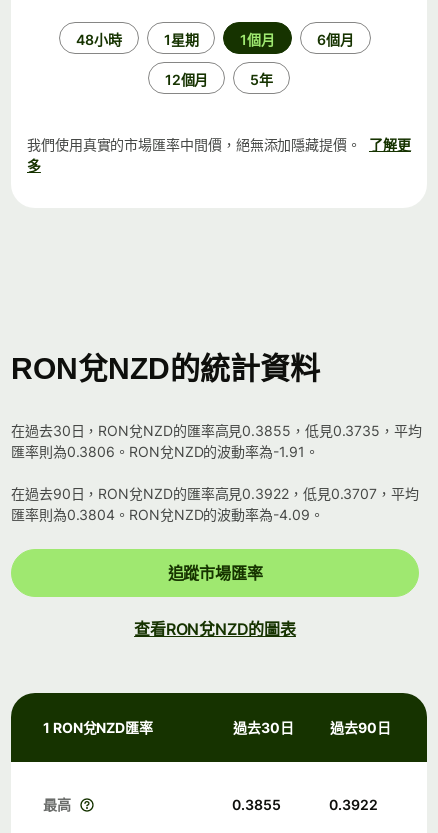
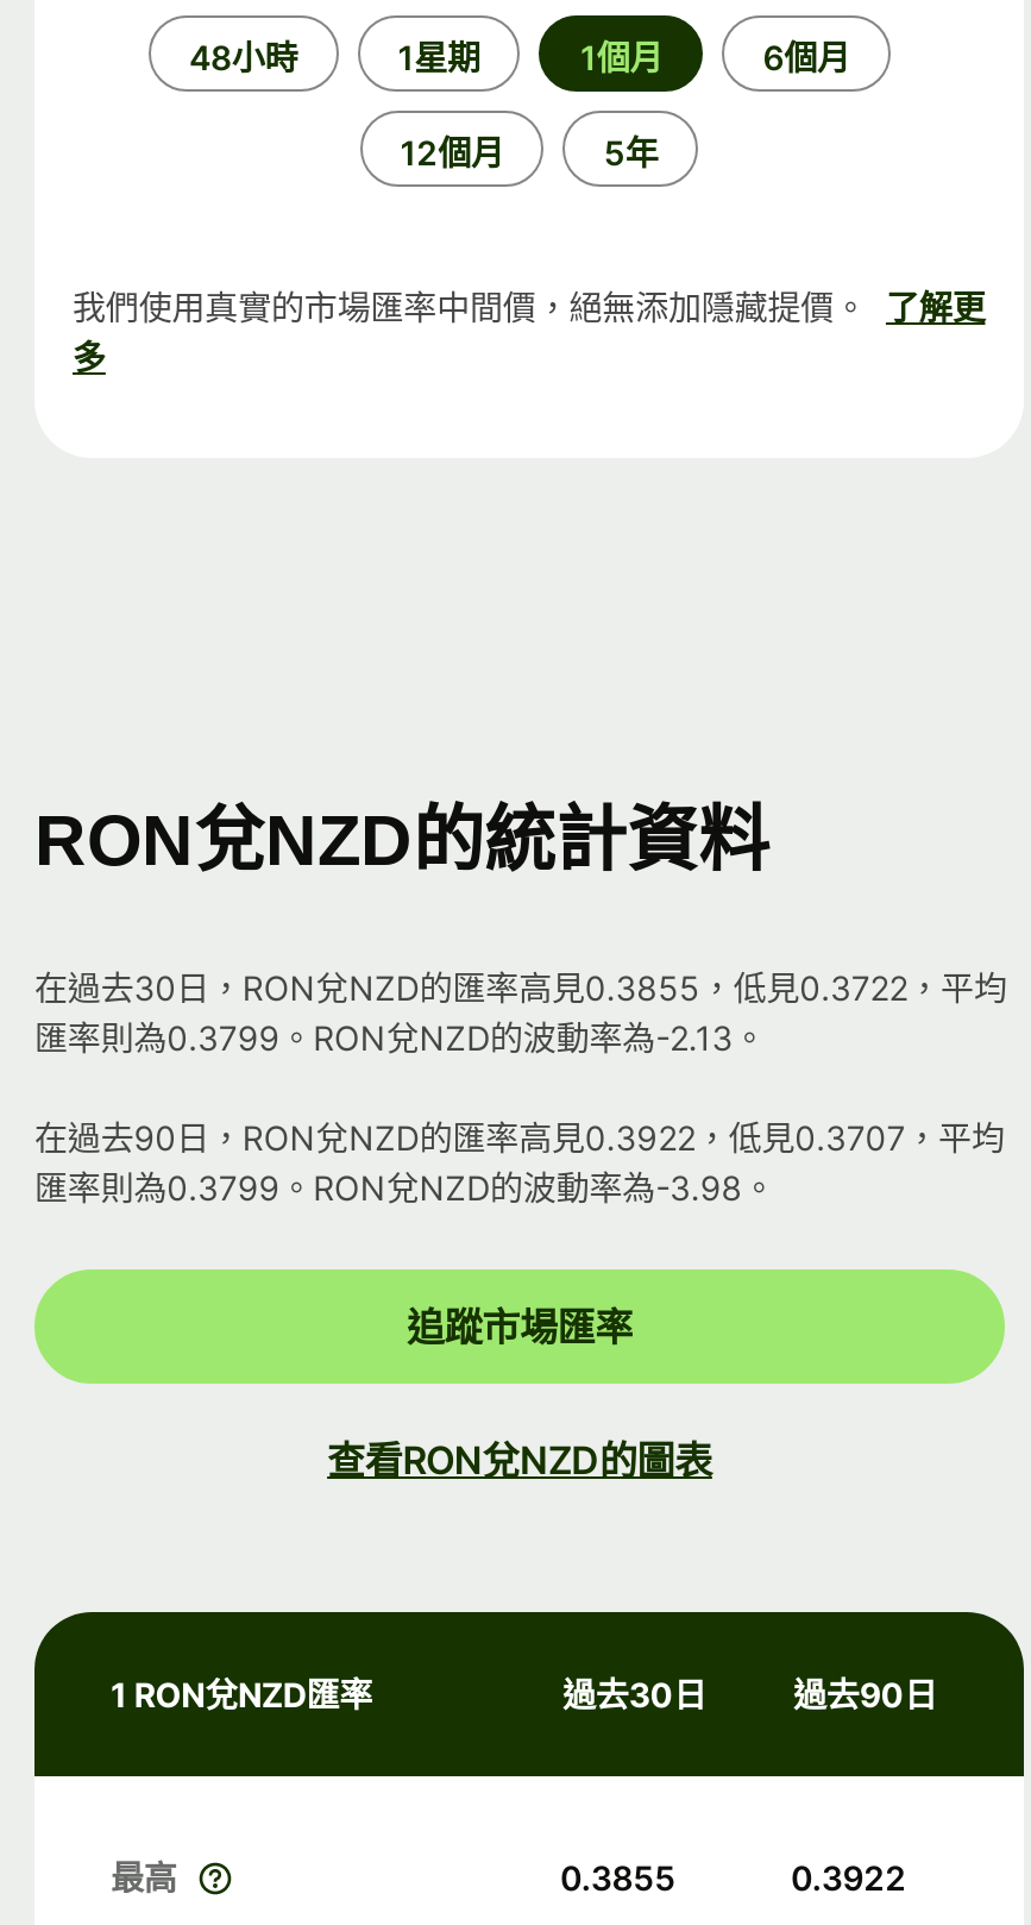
[11,422,422,439] 在過去30日，RON兌NZD的匯率高見0.3855，低見0.3735，平均 -> [34,967,1007,1008] 在過去30日，RON兌NZD的匯率高見0.3855，低見0.3722，平均
[11,443,319,460] 匯率則為0.3806。RON兌NZD的波動率為-1.91。 -> [34,1017,766,1058] 匯率則為0.3799。RON兌NZD的波動率為-2.13。
[11,506,324,523] 匯率則為0.3804。RON兌NZD的波動率為-4.09。 -> [34,1167,776,1208] 匯率則為0.3799。RON兌NZD的波動率為-3.98。

